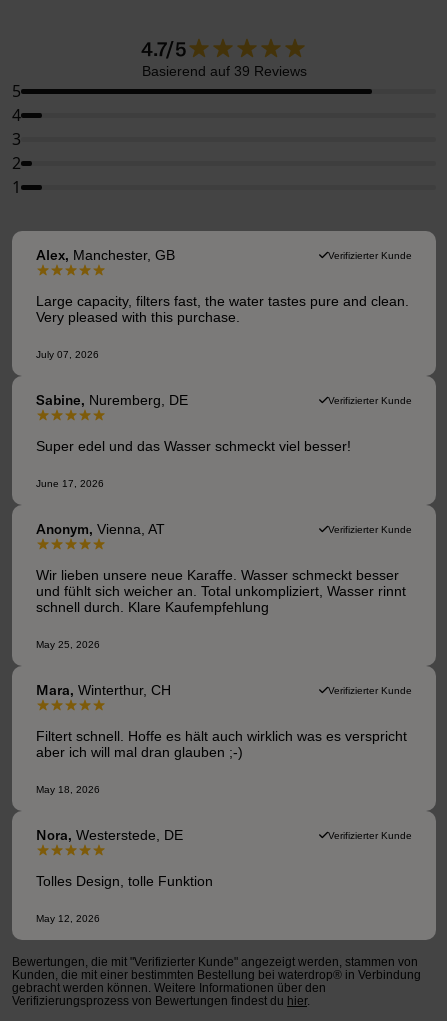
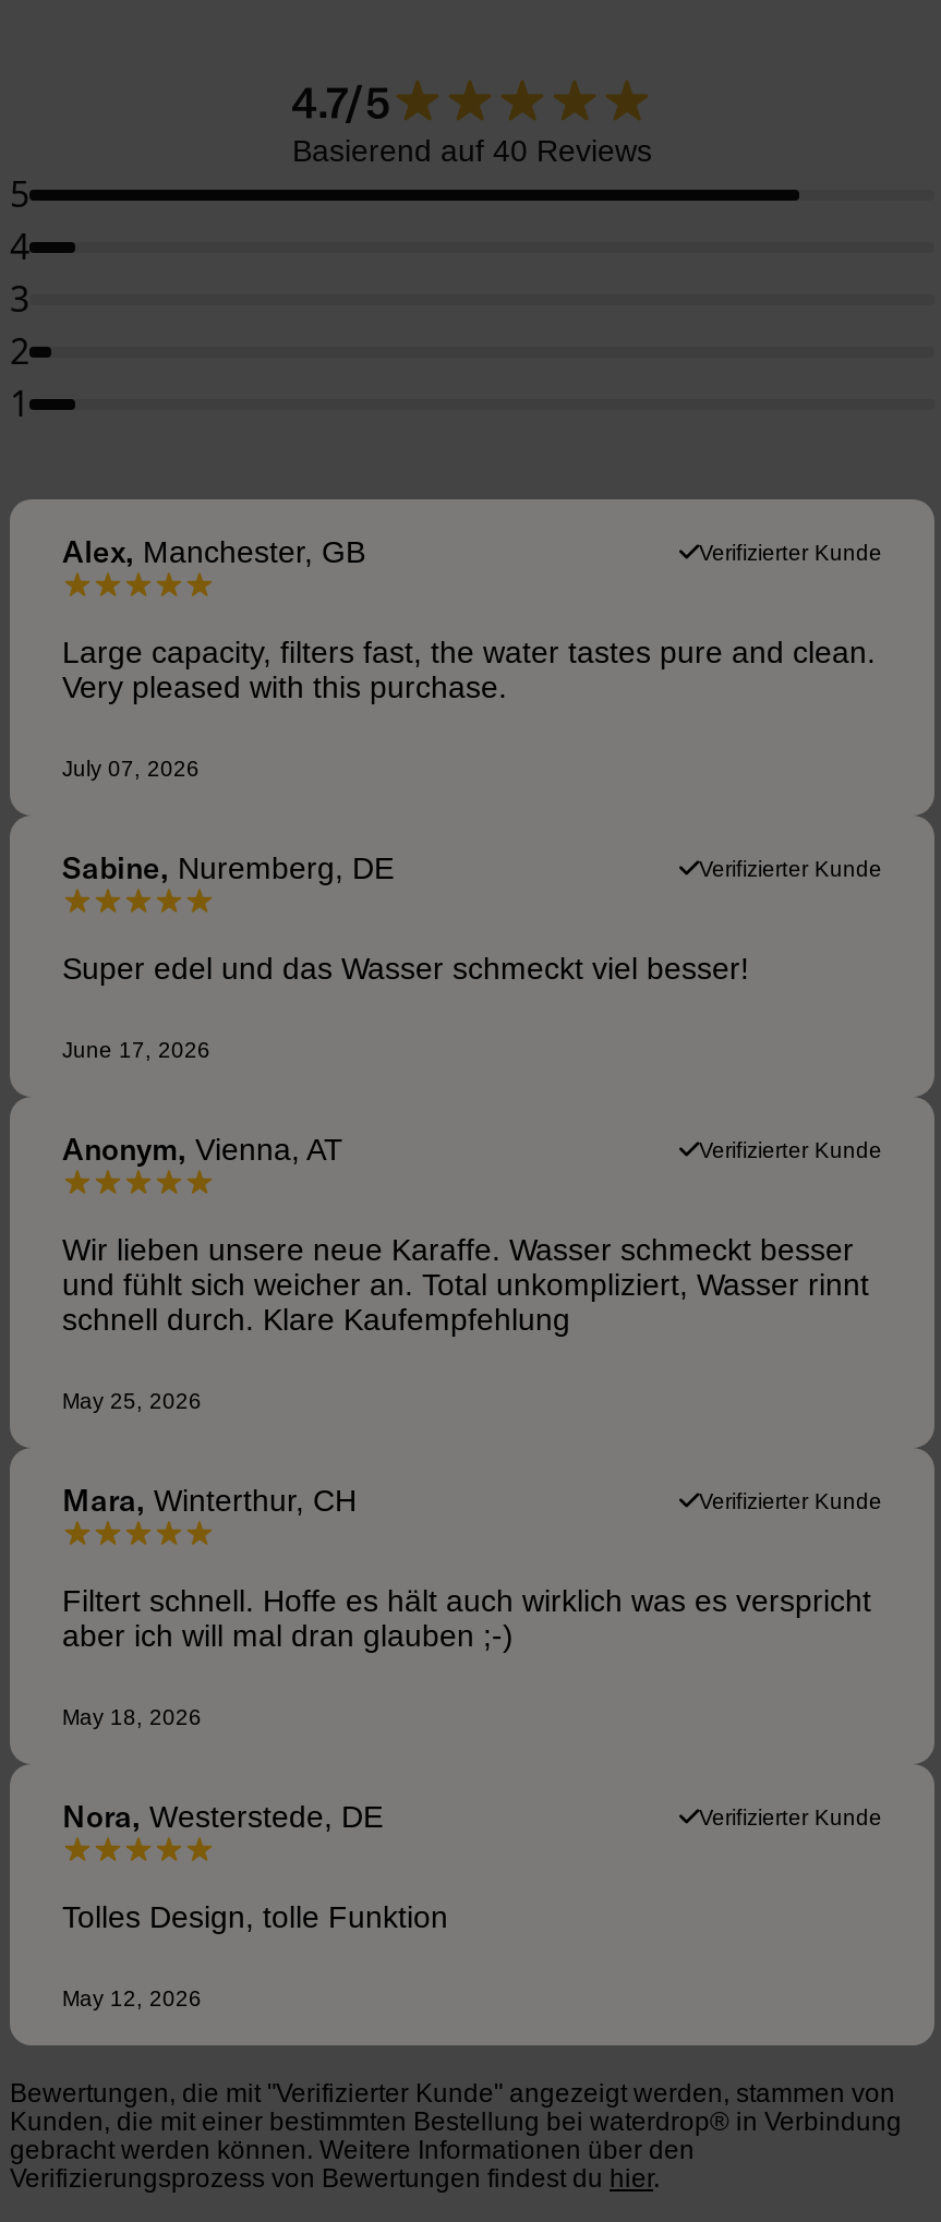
[141,63,306,79] Basierend auf 39 Reviews -> [292,133,652,168] Basierend auf 40 Reviews

